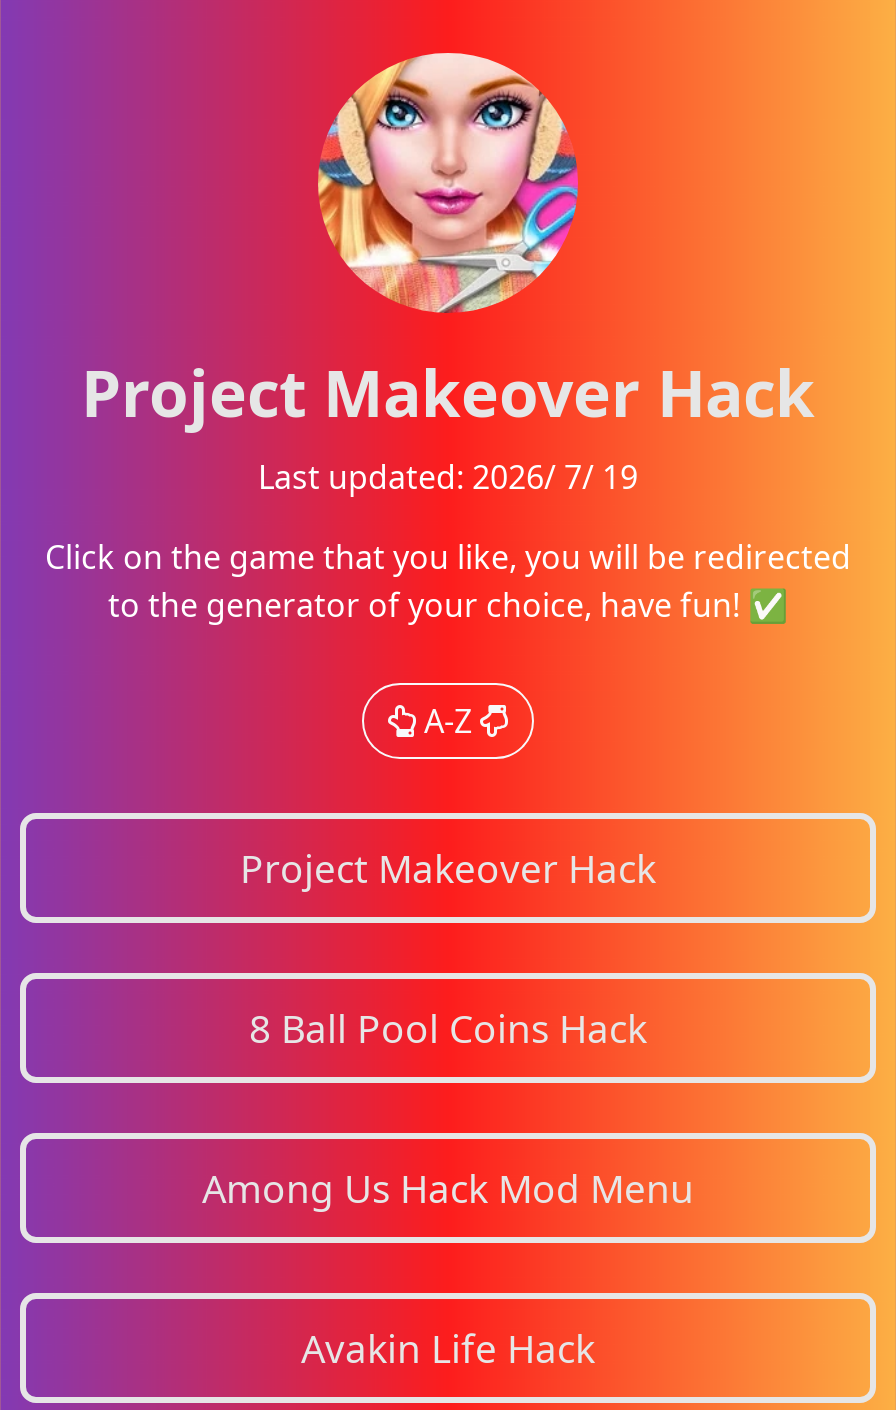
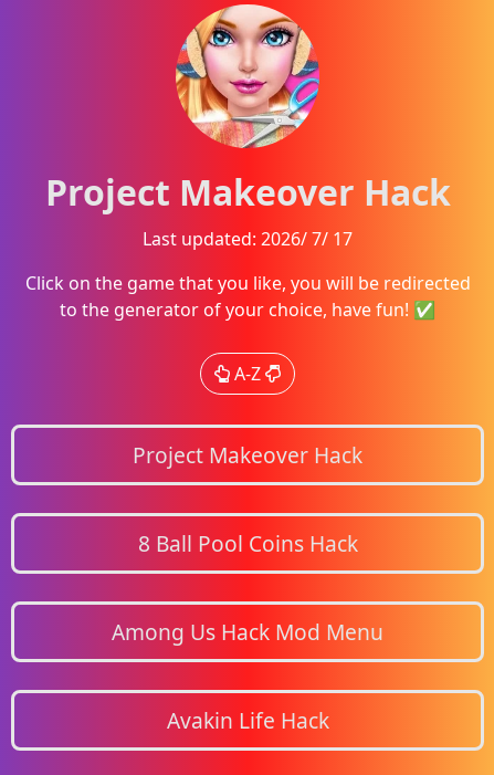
[258,455,638,499] Last updated: 2026/ 7/ 19 -> [143,227,353,251] Last updated: 2026/ 7/ 17

